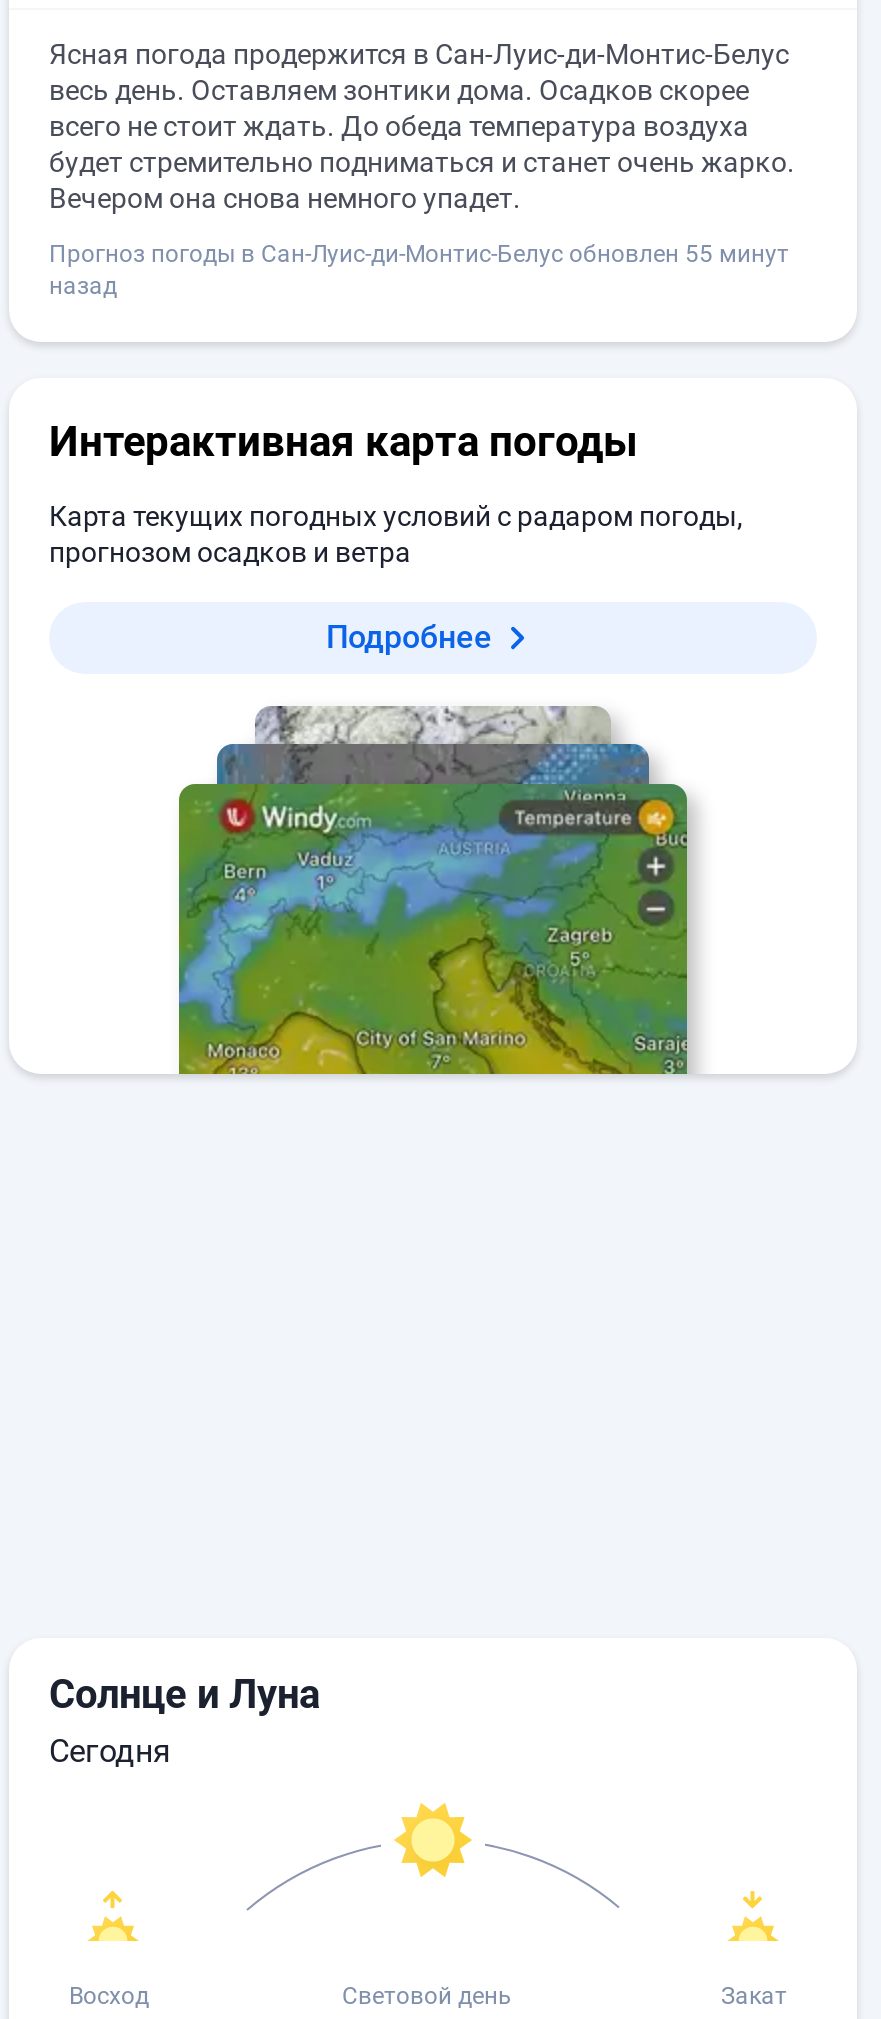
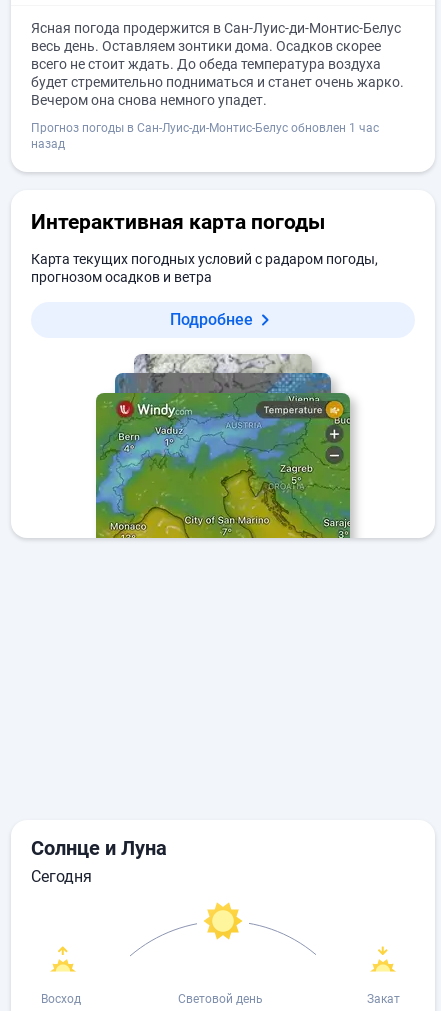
[49,240,789,268] Прогноз погоды в Сан-Луис-ди-Монтис-Белус обновлен 55 минут -> [31,121,379,135] Прогноз погоды в Сан-Луис-ди-Монтис-Белус обновлен 1 час

